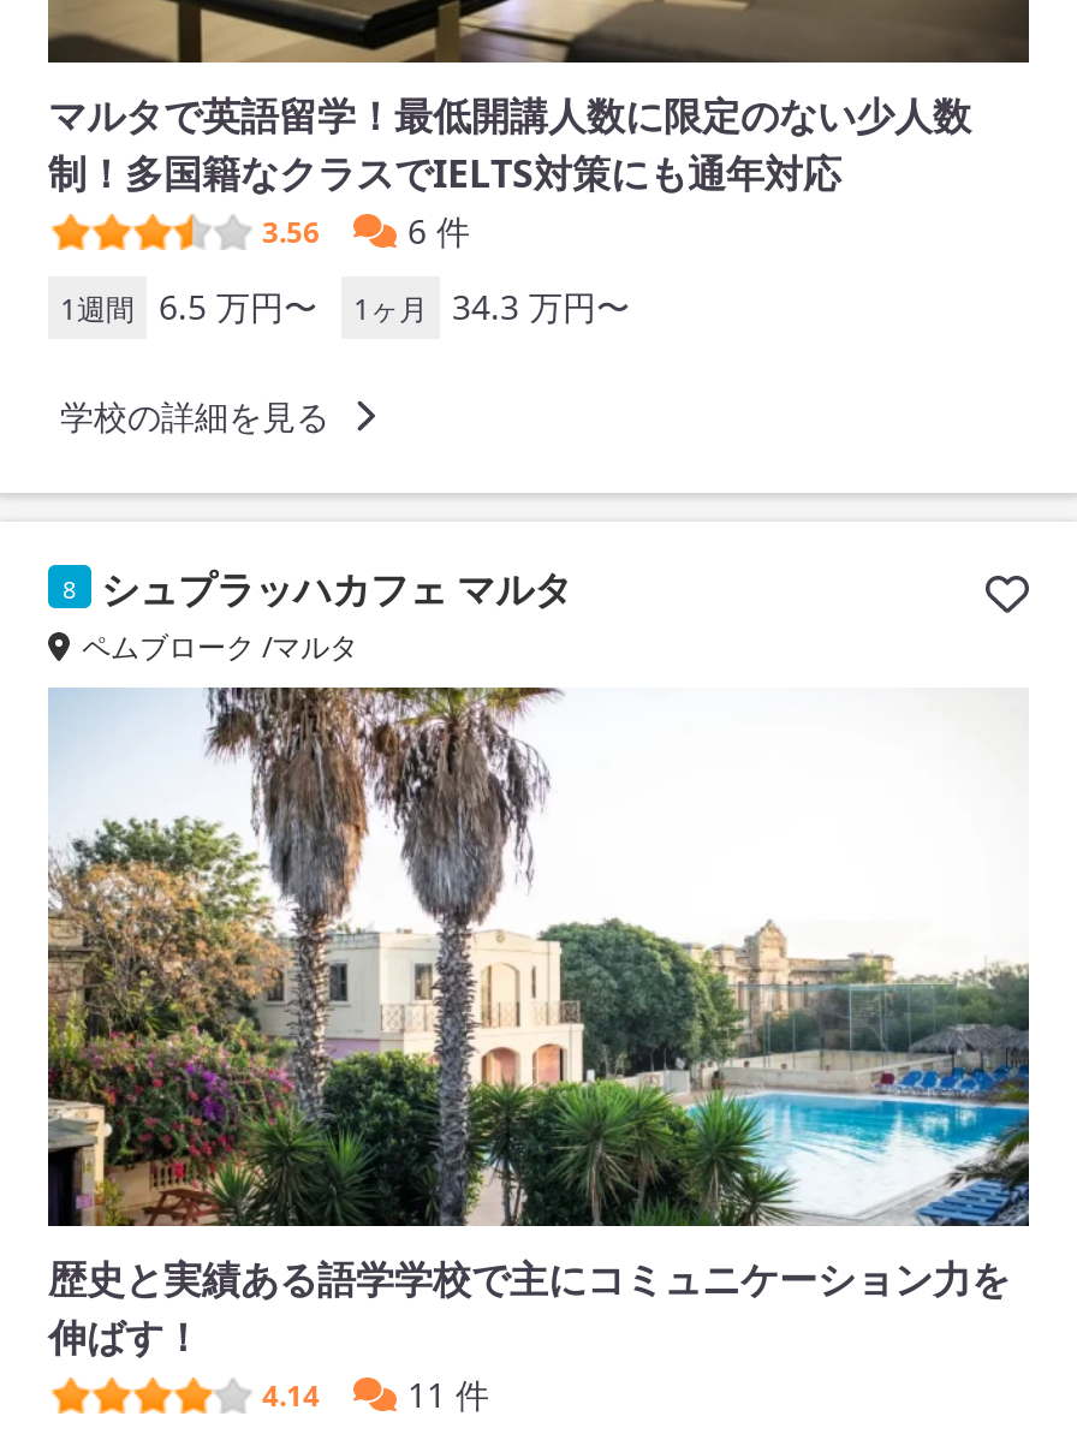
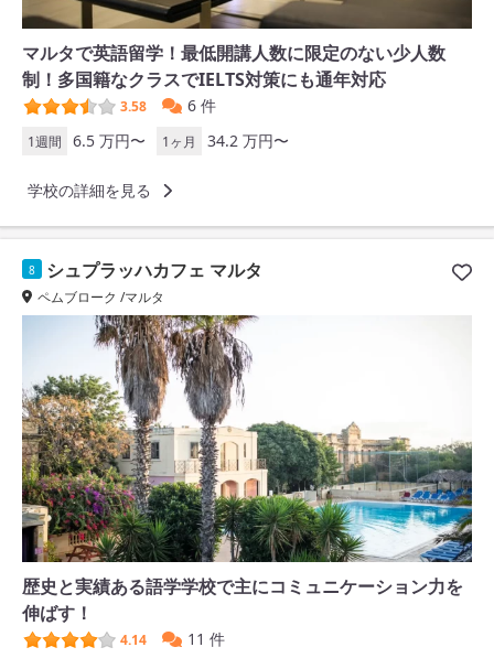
[262,211,320,251] 3.56 -> [120,97,147,115] 3.58
[60,284,630,330] 1週間 6.5 万円〜 1ヶ月 34.3 万円〜 -> [28,130,289,151] 1週間 6.5 万円〜 1ヶ月 34.2 万円〜

